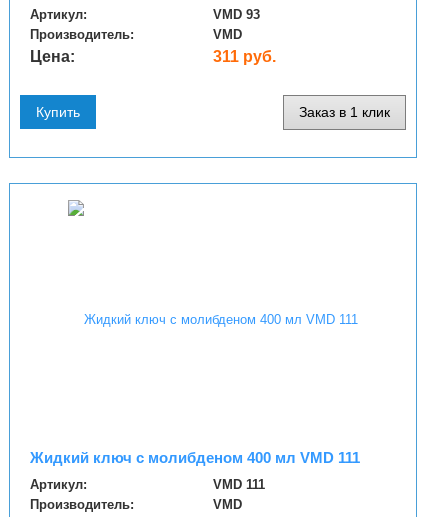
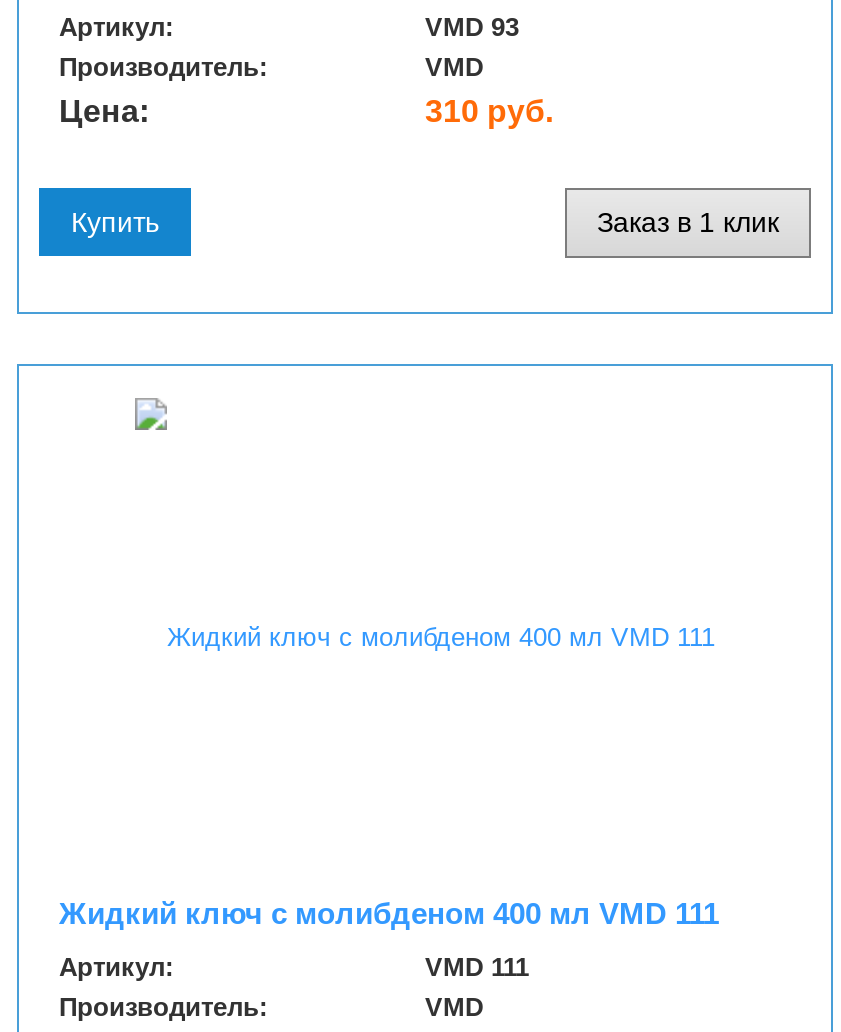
[213,48,276,65] 311 руб. -> [425,94,553,128] 310 руб.

